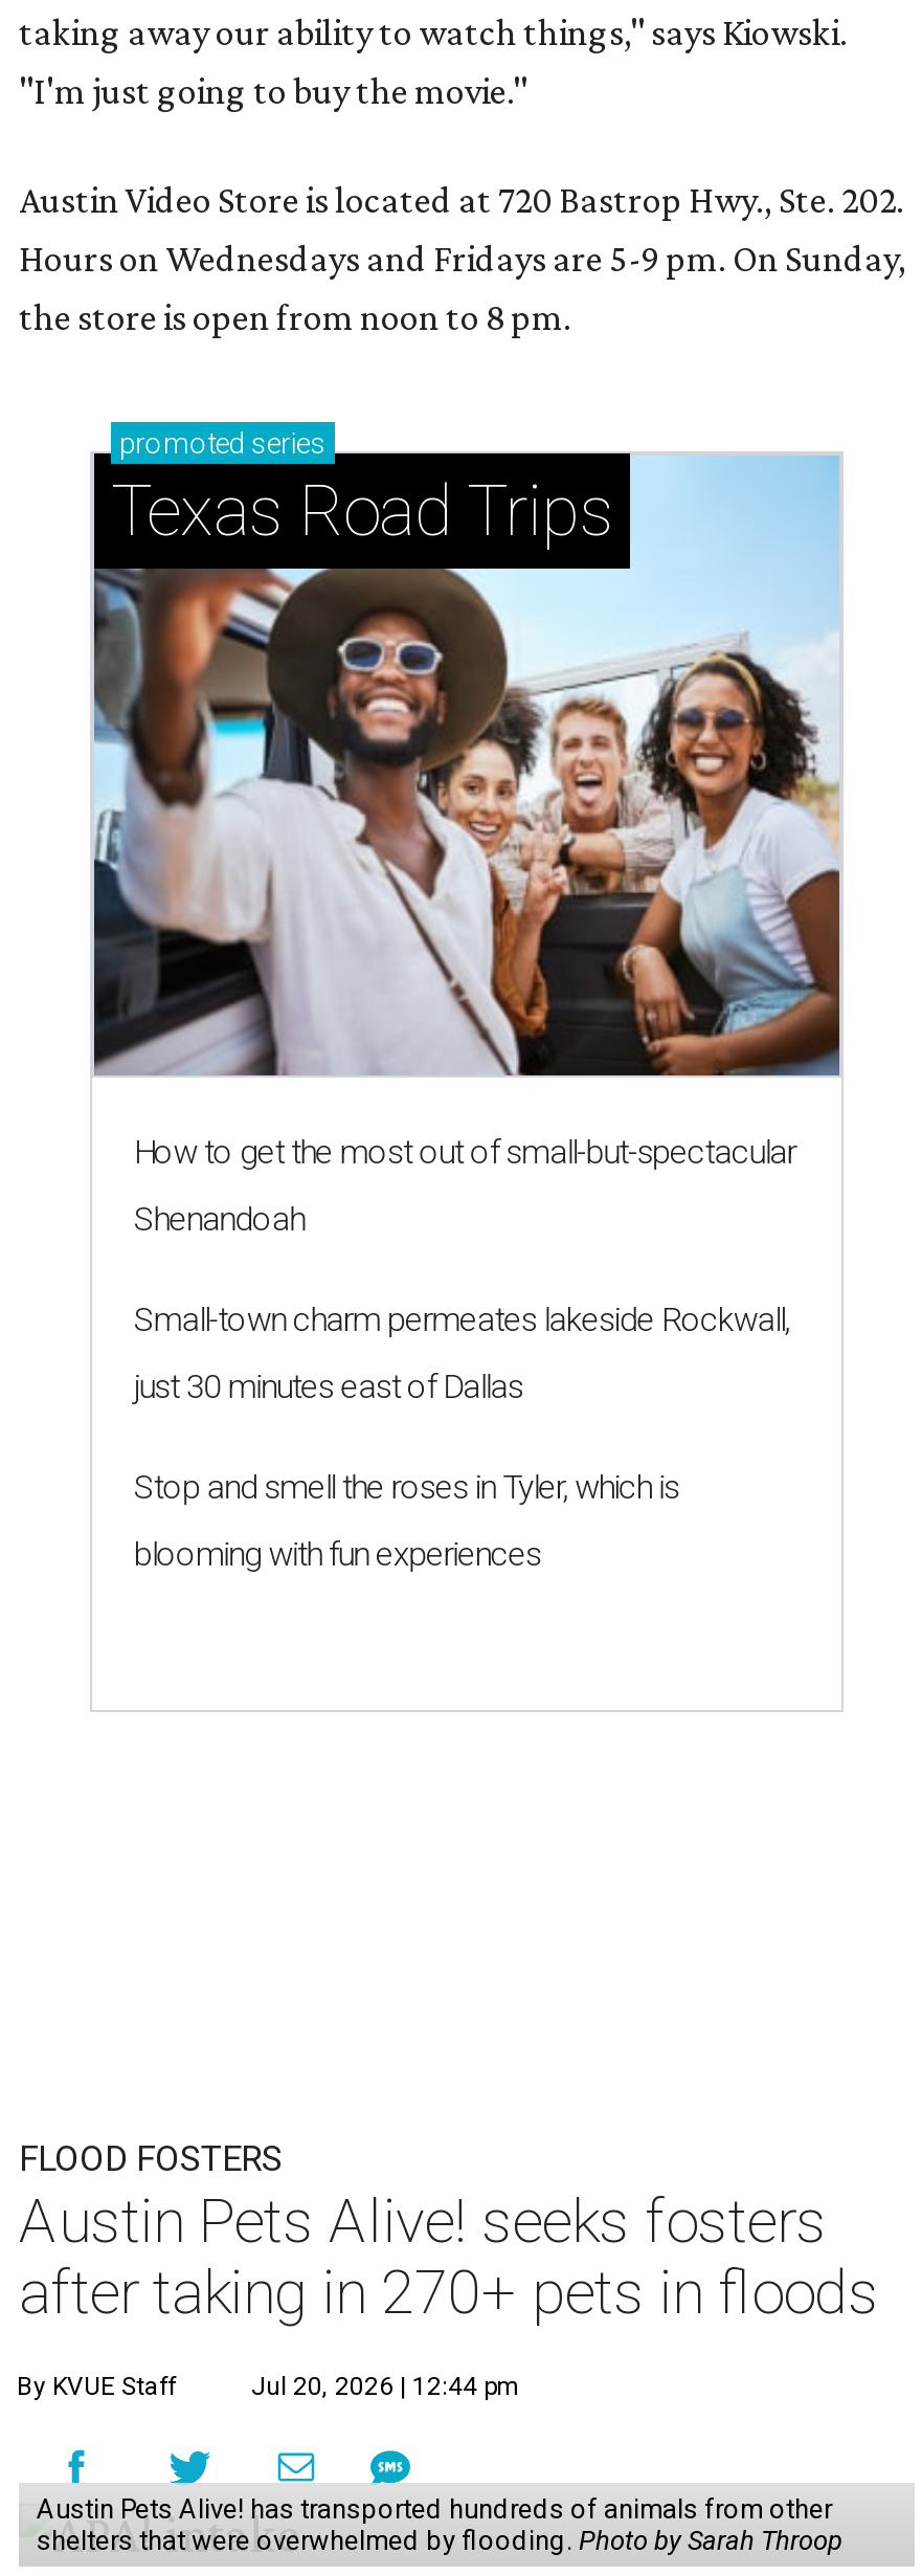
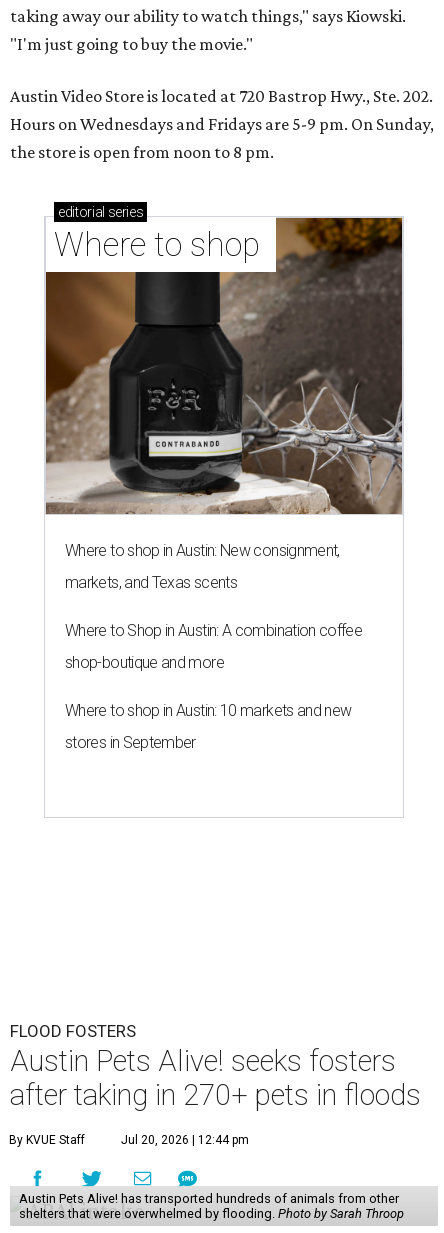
[92,426,841,1078] [image] | promoted series | Texas Road Trips -> [45,204,403,515] [image] | editorial series | Where to shop
[134,1132,796,1172] How to get the most out of small-but-spectacular -> [65,541,340,560] Where to shop in Austin: New consignment,
[134,1199,305,1239] Shenandoah -> [65,573,237,592] markets, and Texas scents
[134,1300,790,1339] Small-town charm permeates lakeside Rockwall, -> [65,621,362,640] Where to Shop in Austin: A combination coffee
[134,1367,523,1406] just 30 minutes east of Dallas -> [65,653,224,672] shop-boutique and more
[134,1467,679,1507] Stop and smell the roses in Tyler, which is -> [65,701,351,720] Where to shop in Austin: 10 markets and new
[134,1534,541,1574] blooming with fun experiences -> [65,733,196,752] stores in September

